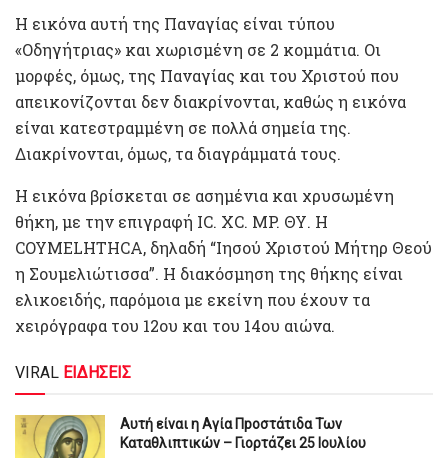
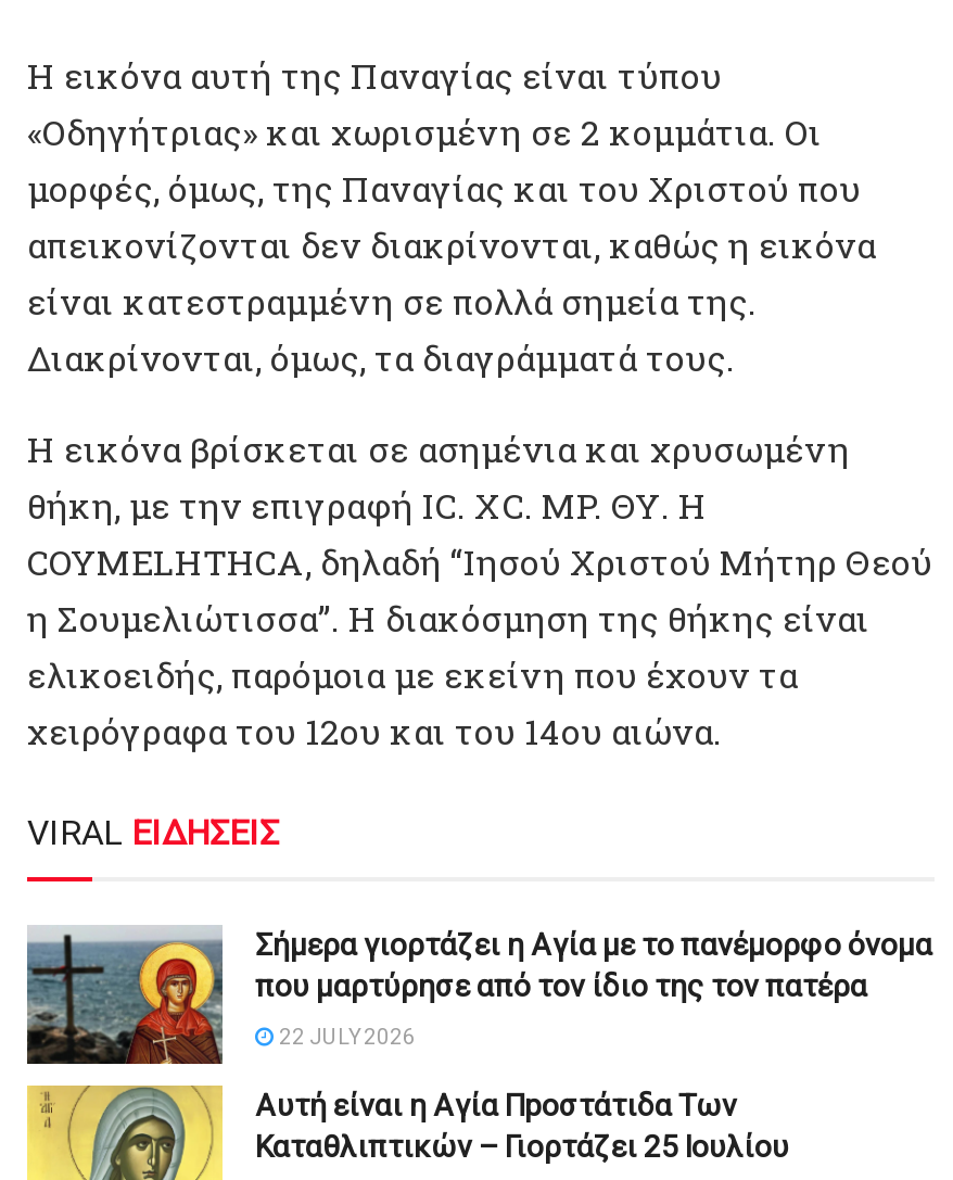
none -> [25,925,932,1068] [image] | Σήμερα γιορτάζει η Αγία με το πανέμορφο όνομα | που μαρτύρησε από τον ίδιο της τον πατέρα | 22 JULY 2026

